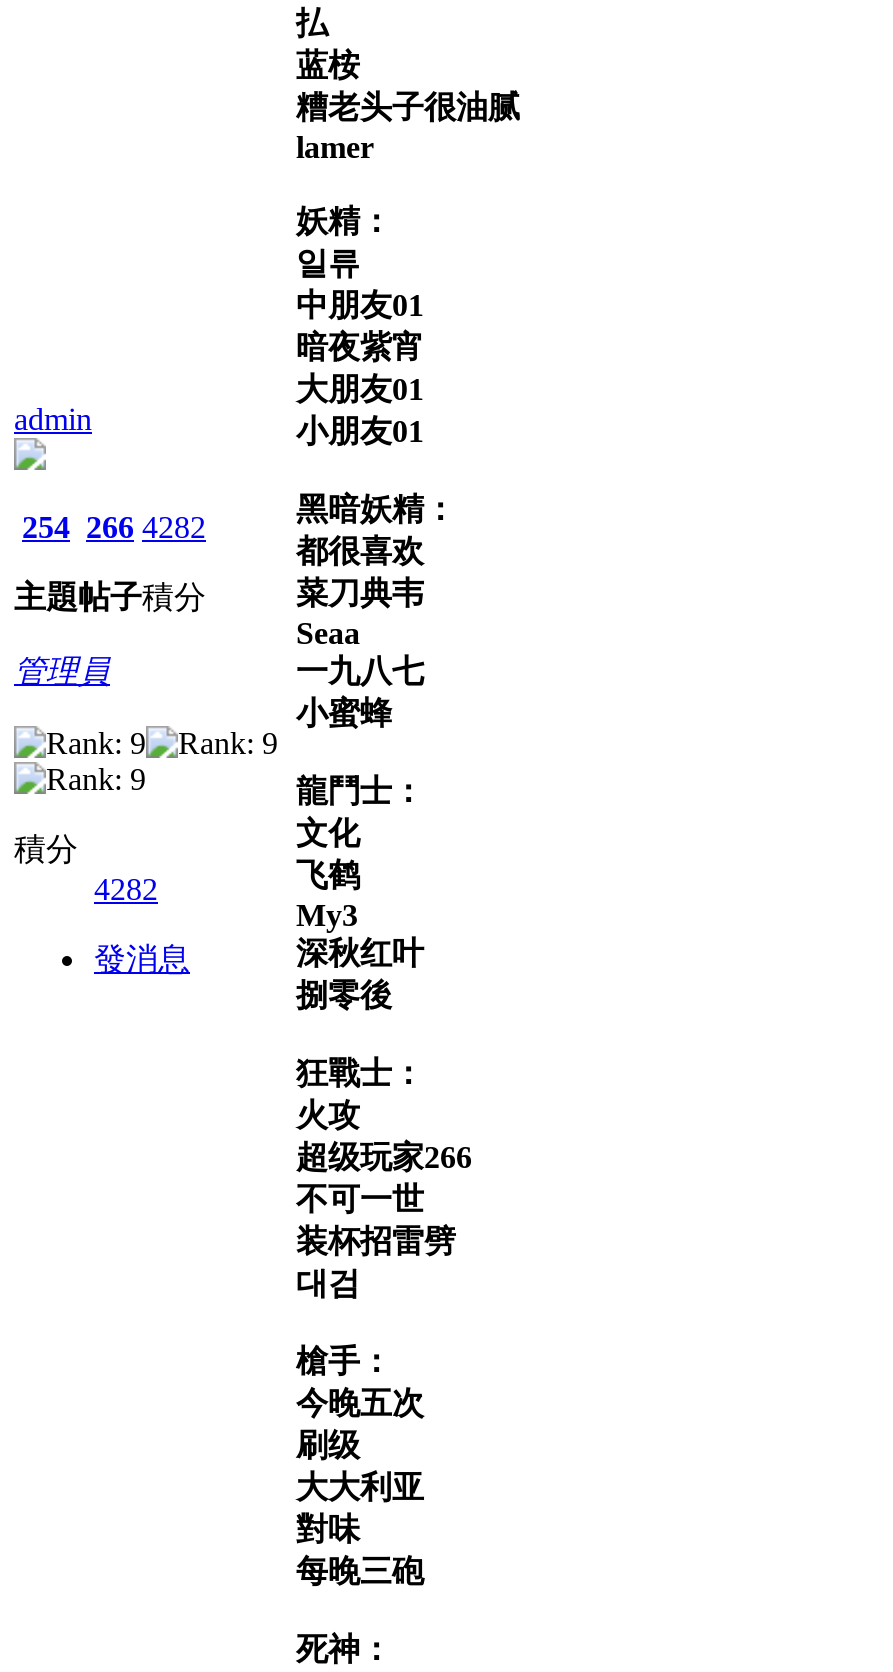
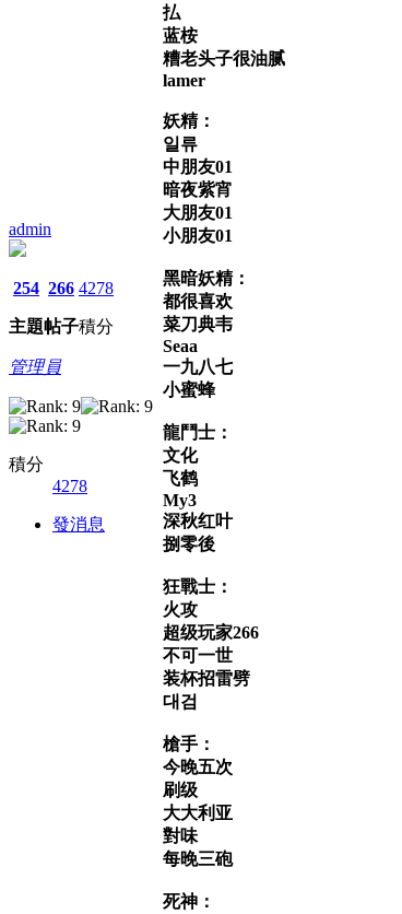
[22,511,206,545] 254 266 4282 -> [13,279,114,298] 254 266 4278
[94,873,158,907] 4282 -> [52,477,87,496] 4278

